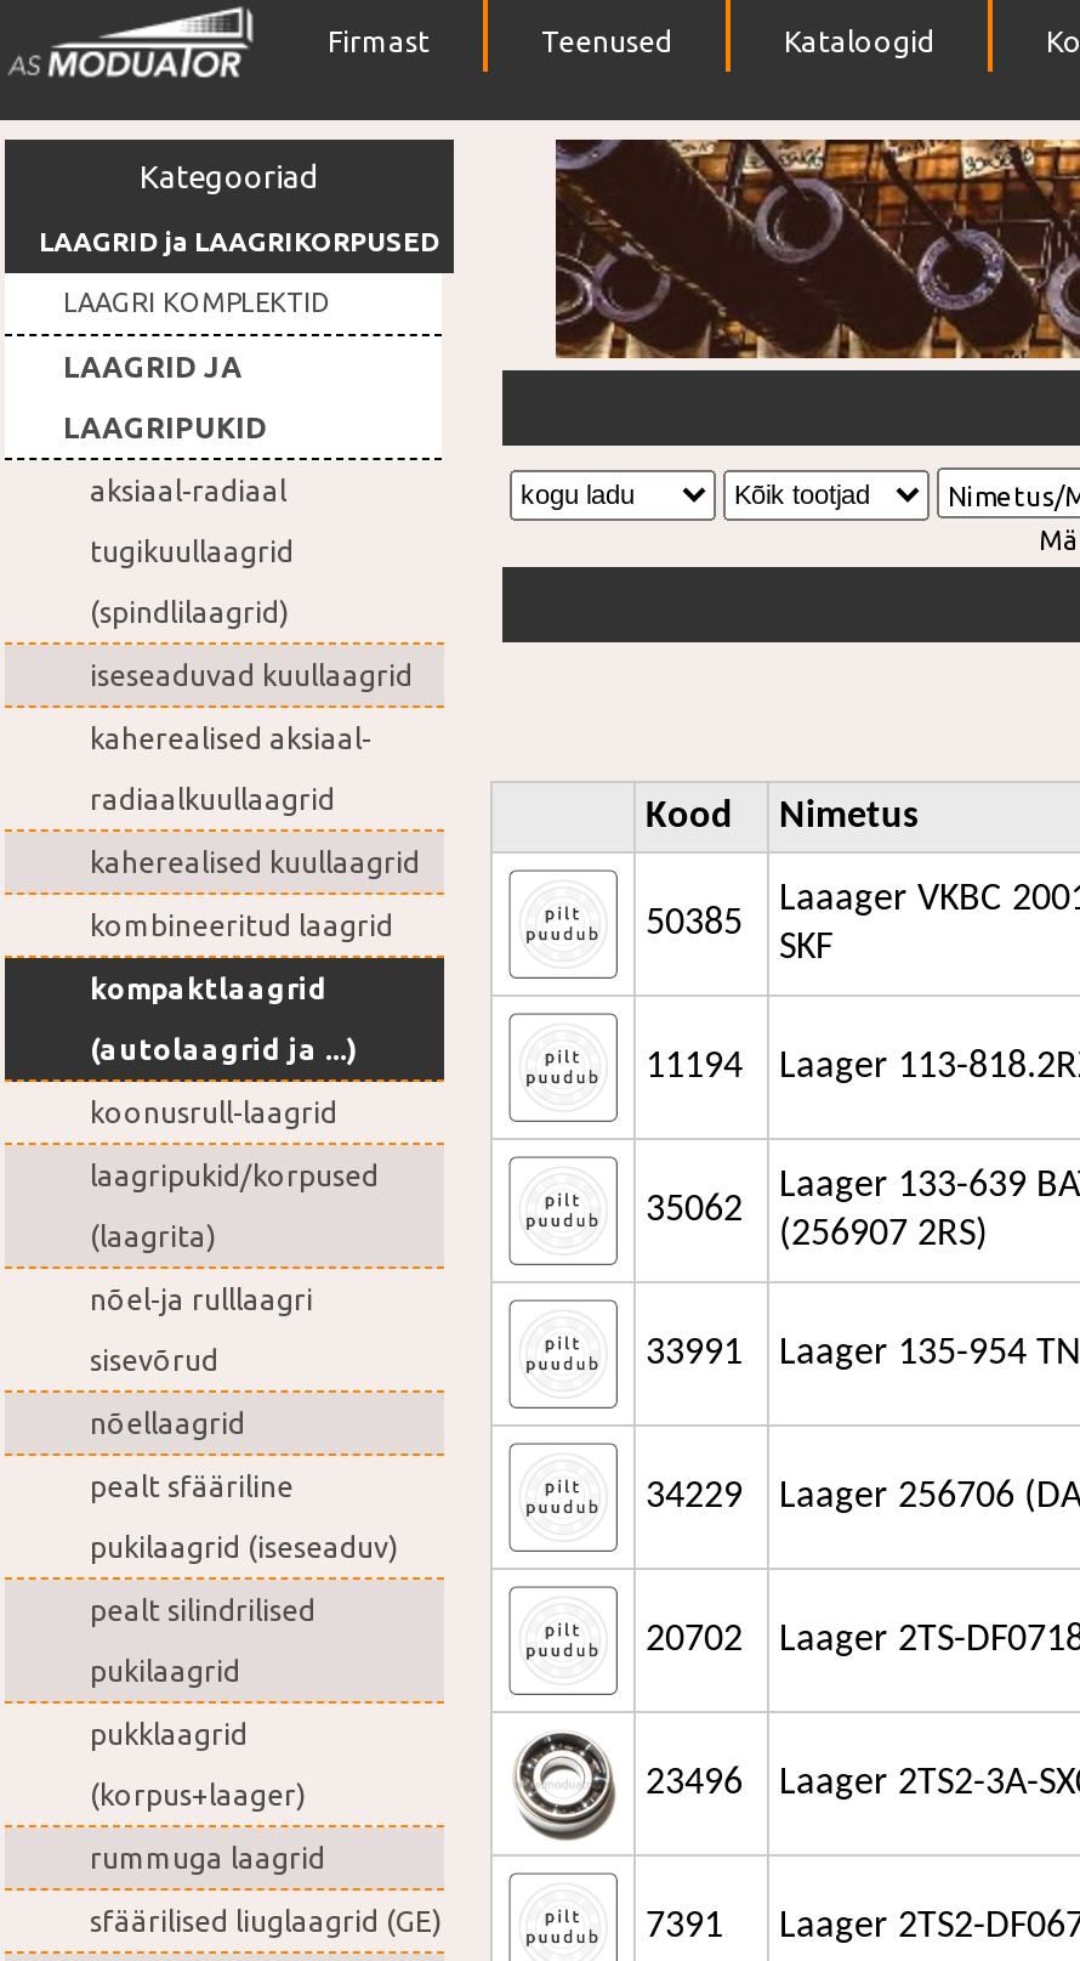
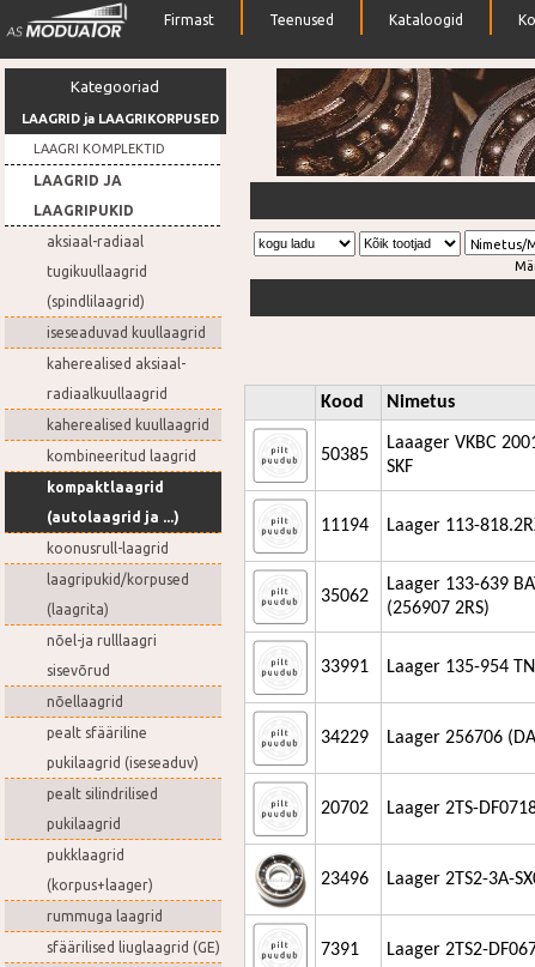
[553,137,1073,361] [image] -> [275,67,531,177] [image]

